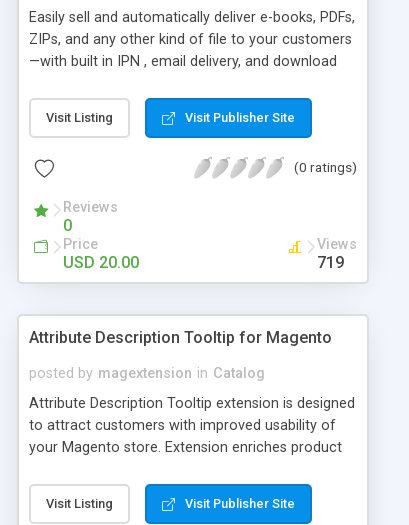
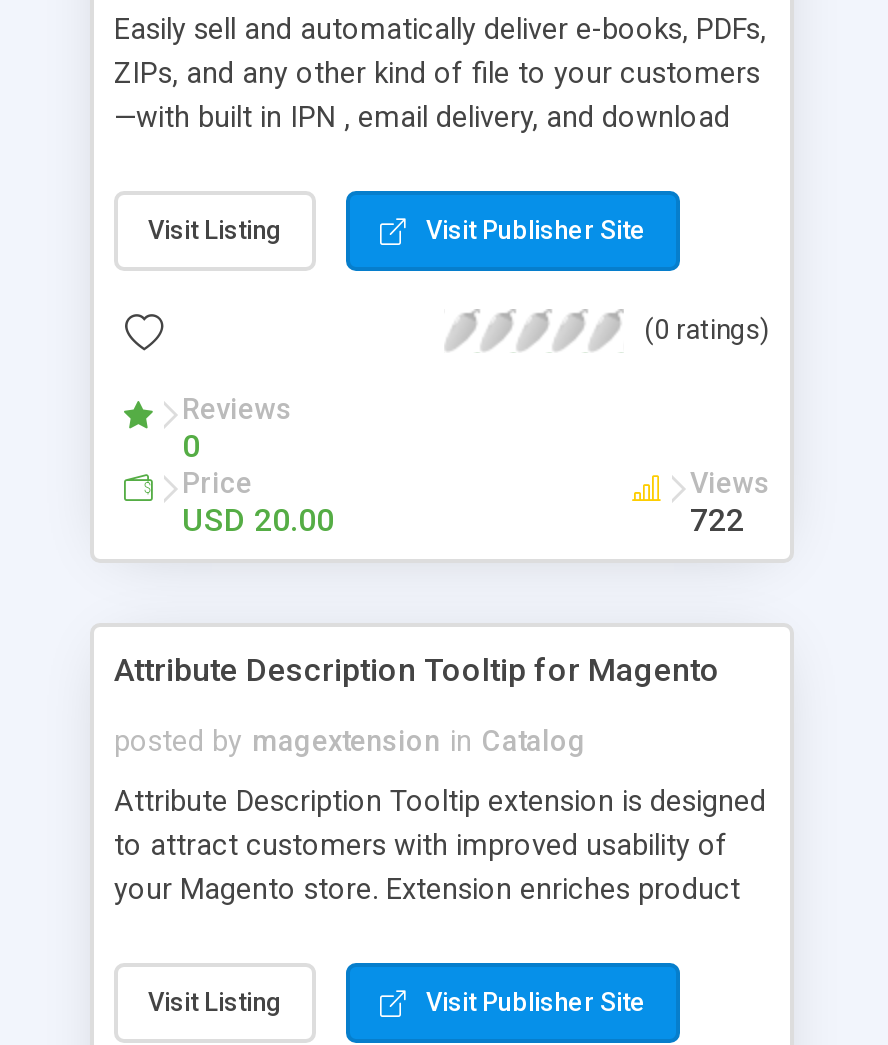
[317,253,344,272] 719 -> [690,501,744,539] 722

